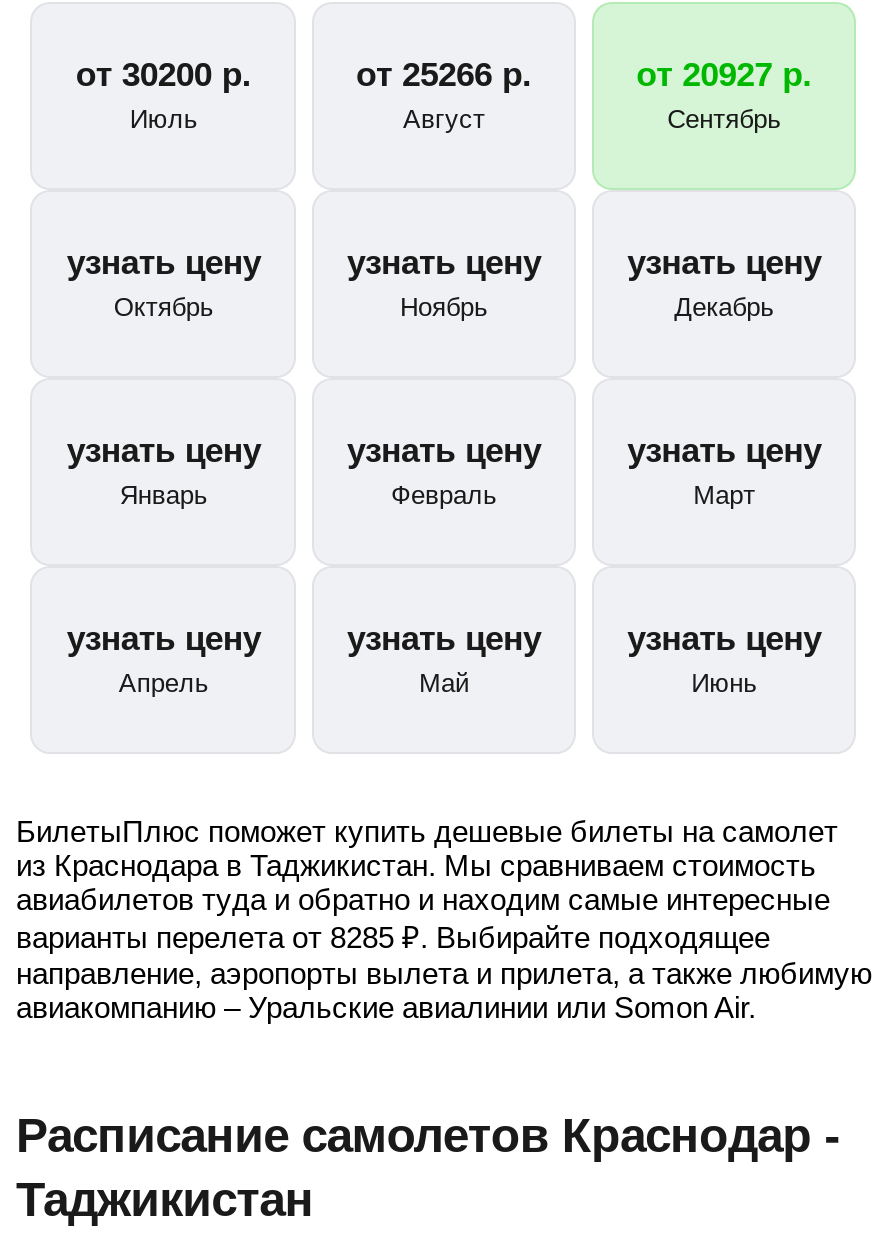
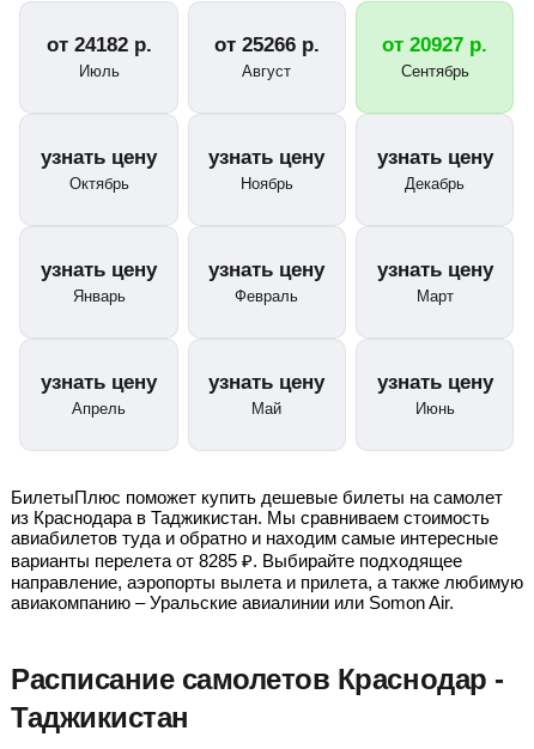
[76,56,252,94] от 30200 р. -> [46,34,152,56] от 24182 р.

